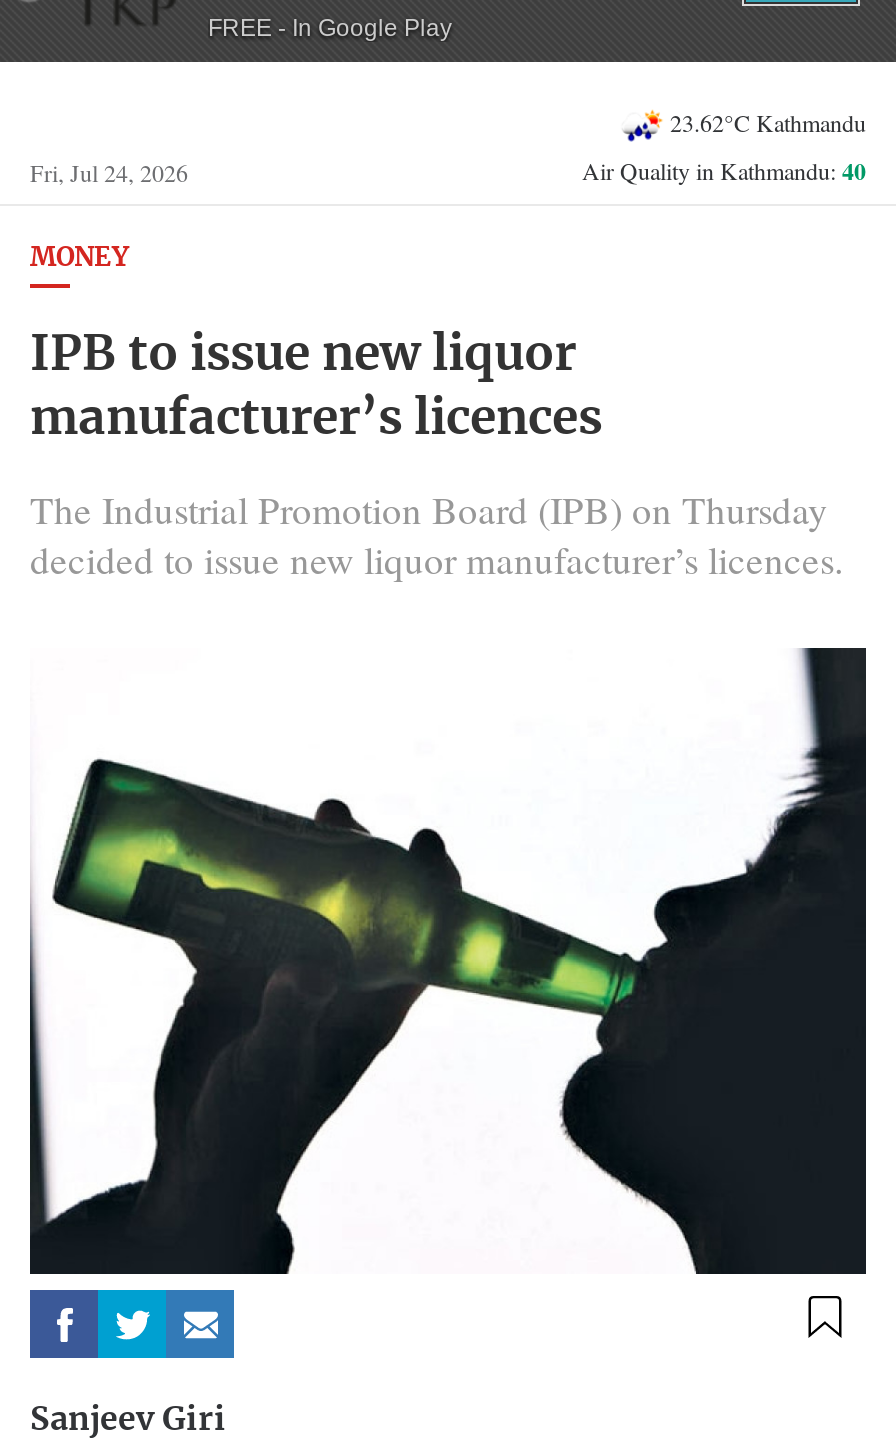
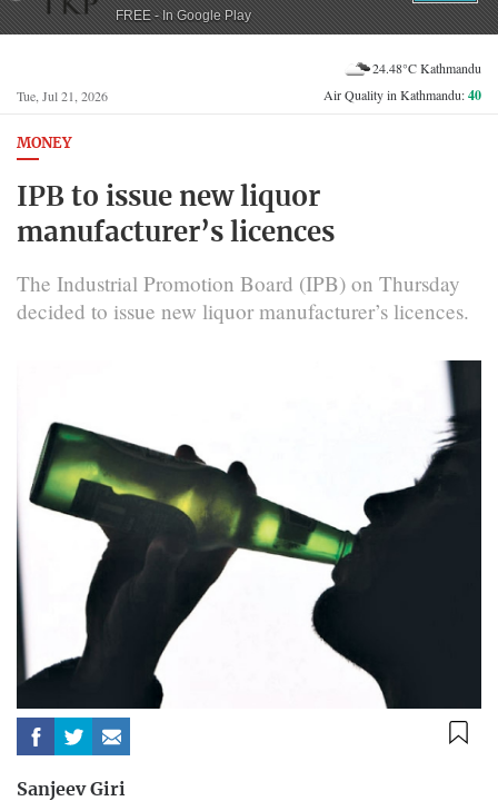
[670,105,866,137] 23.62°C Kathmandu -> [372,59,481,76] 24.48°C Kathmandu
[30,156,188,188] Fri, Jul 24, 2026 -> [17,87,108,105] Tue, Jul 21, 2026

